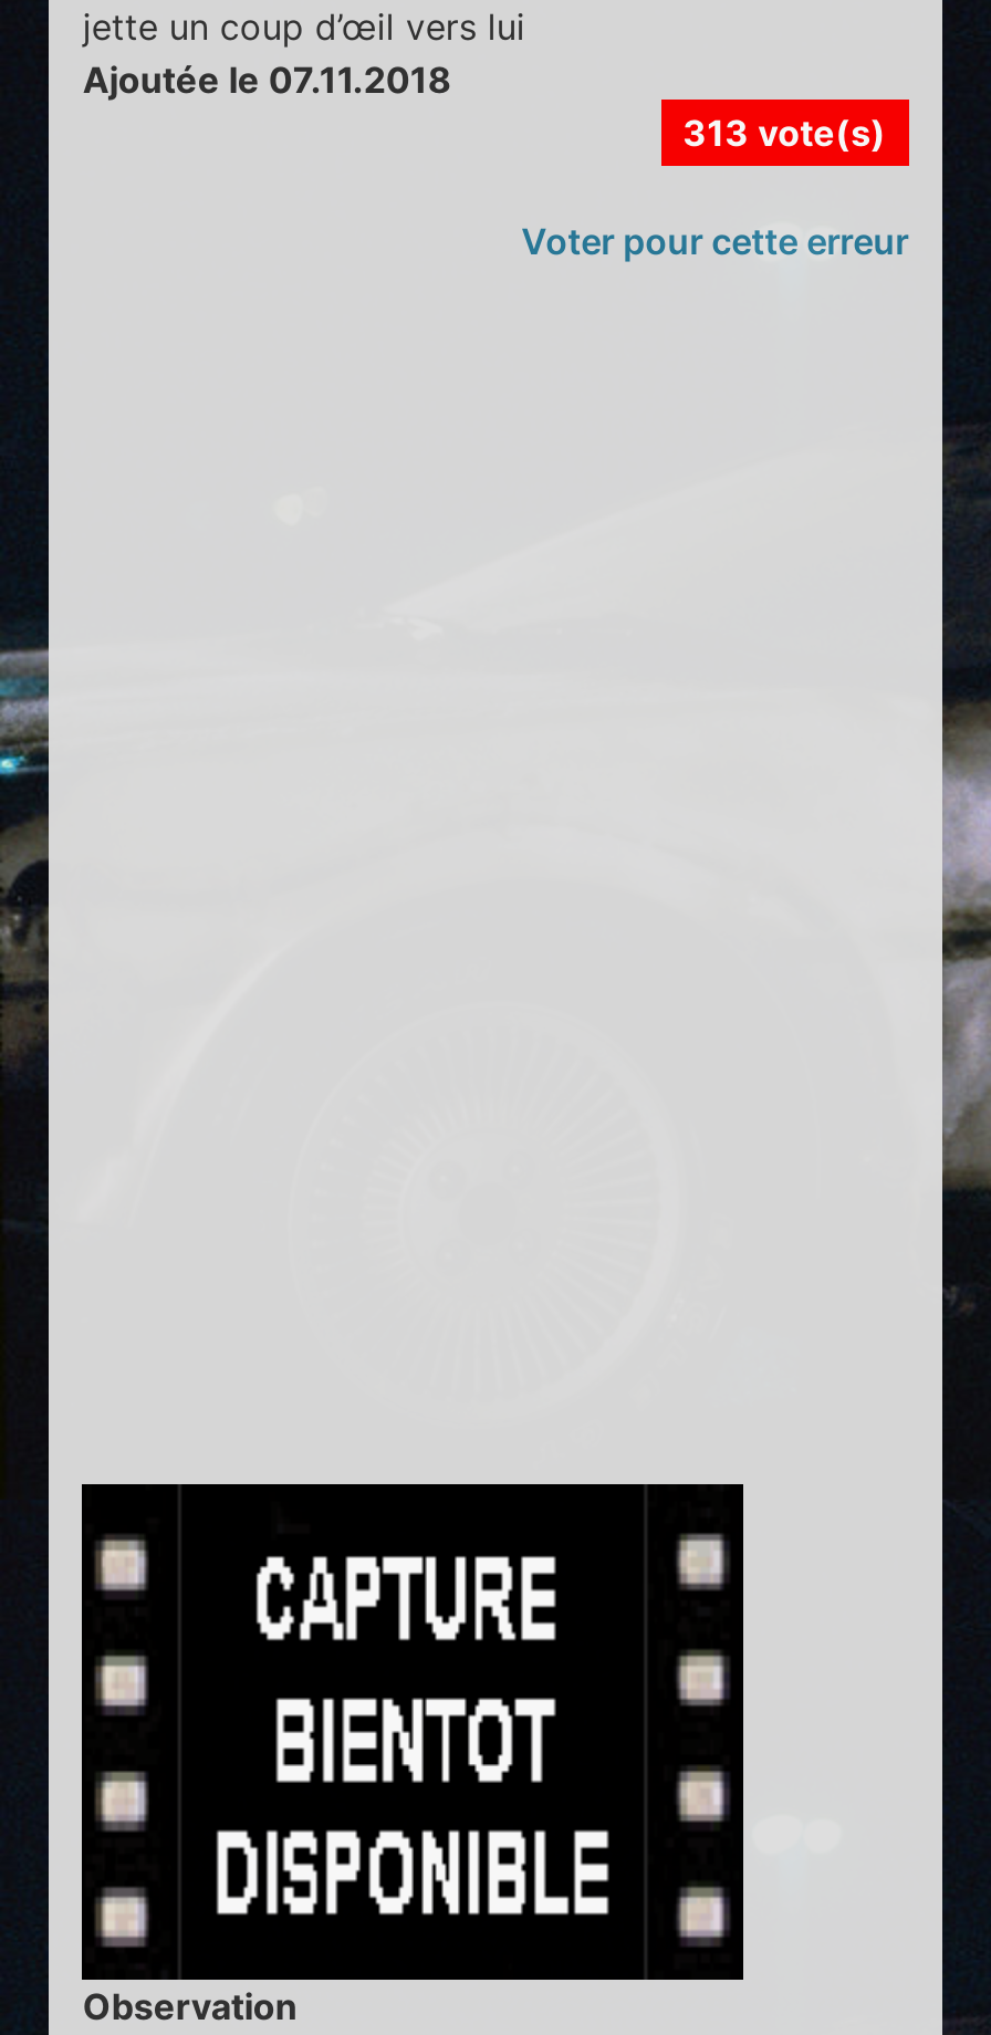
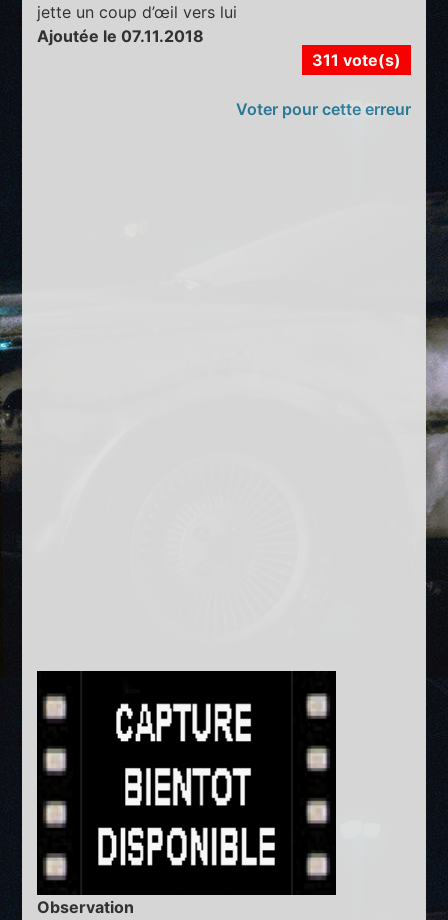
[683,111,886,155] 313 vote(s) -> [312,50,401,70] 311 vote(s)

